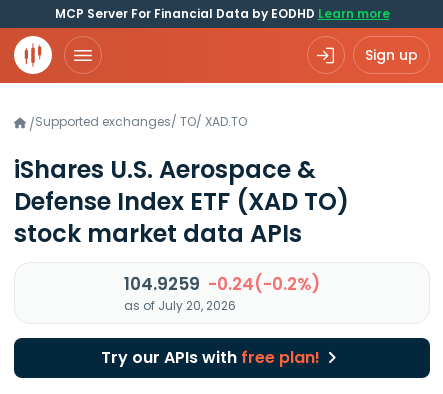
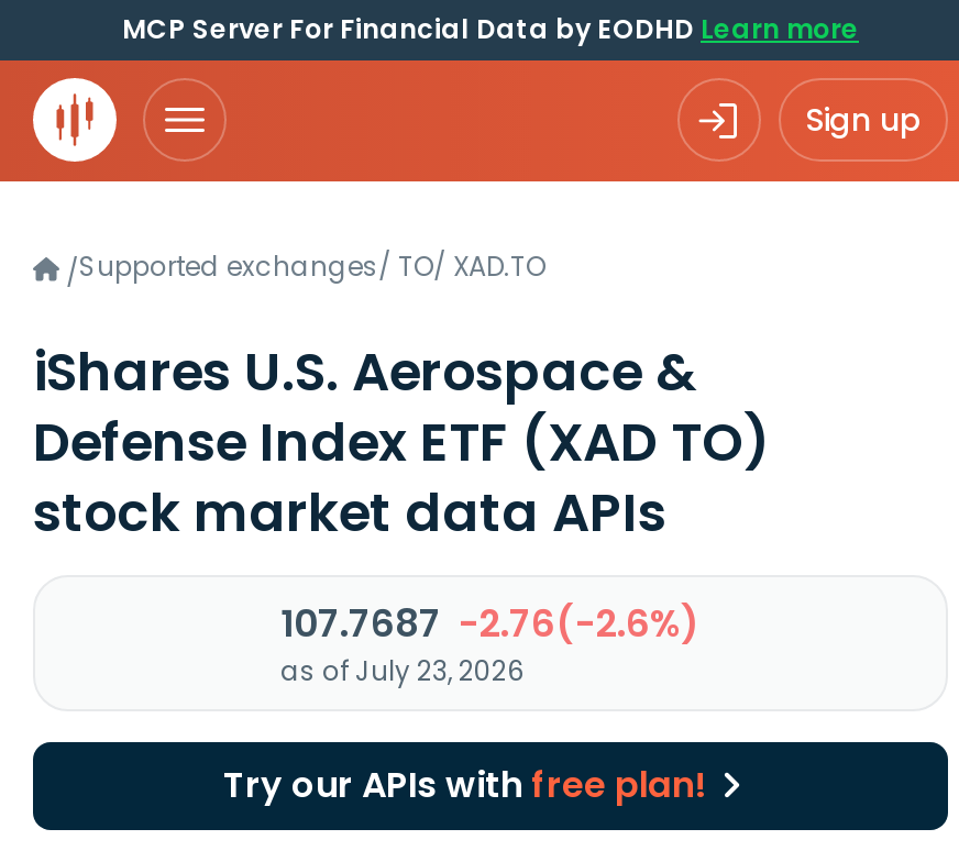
[124,272,320,296] 104.9259 -0.24(-0.2%) -> [280,597,701,650] 107.7687 -2.76(-2.6%)
[124,297,236,314] as of July 20, 2026 -> [280,652,525,689] as of July 23, 2026

